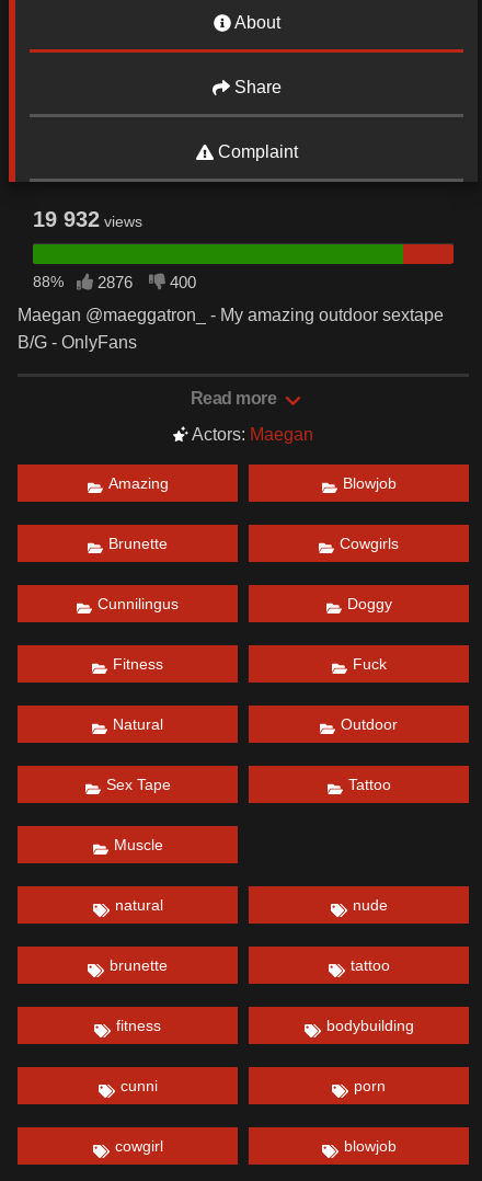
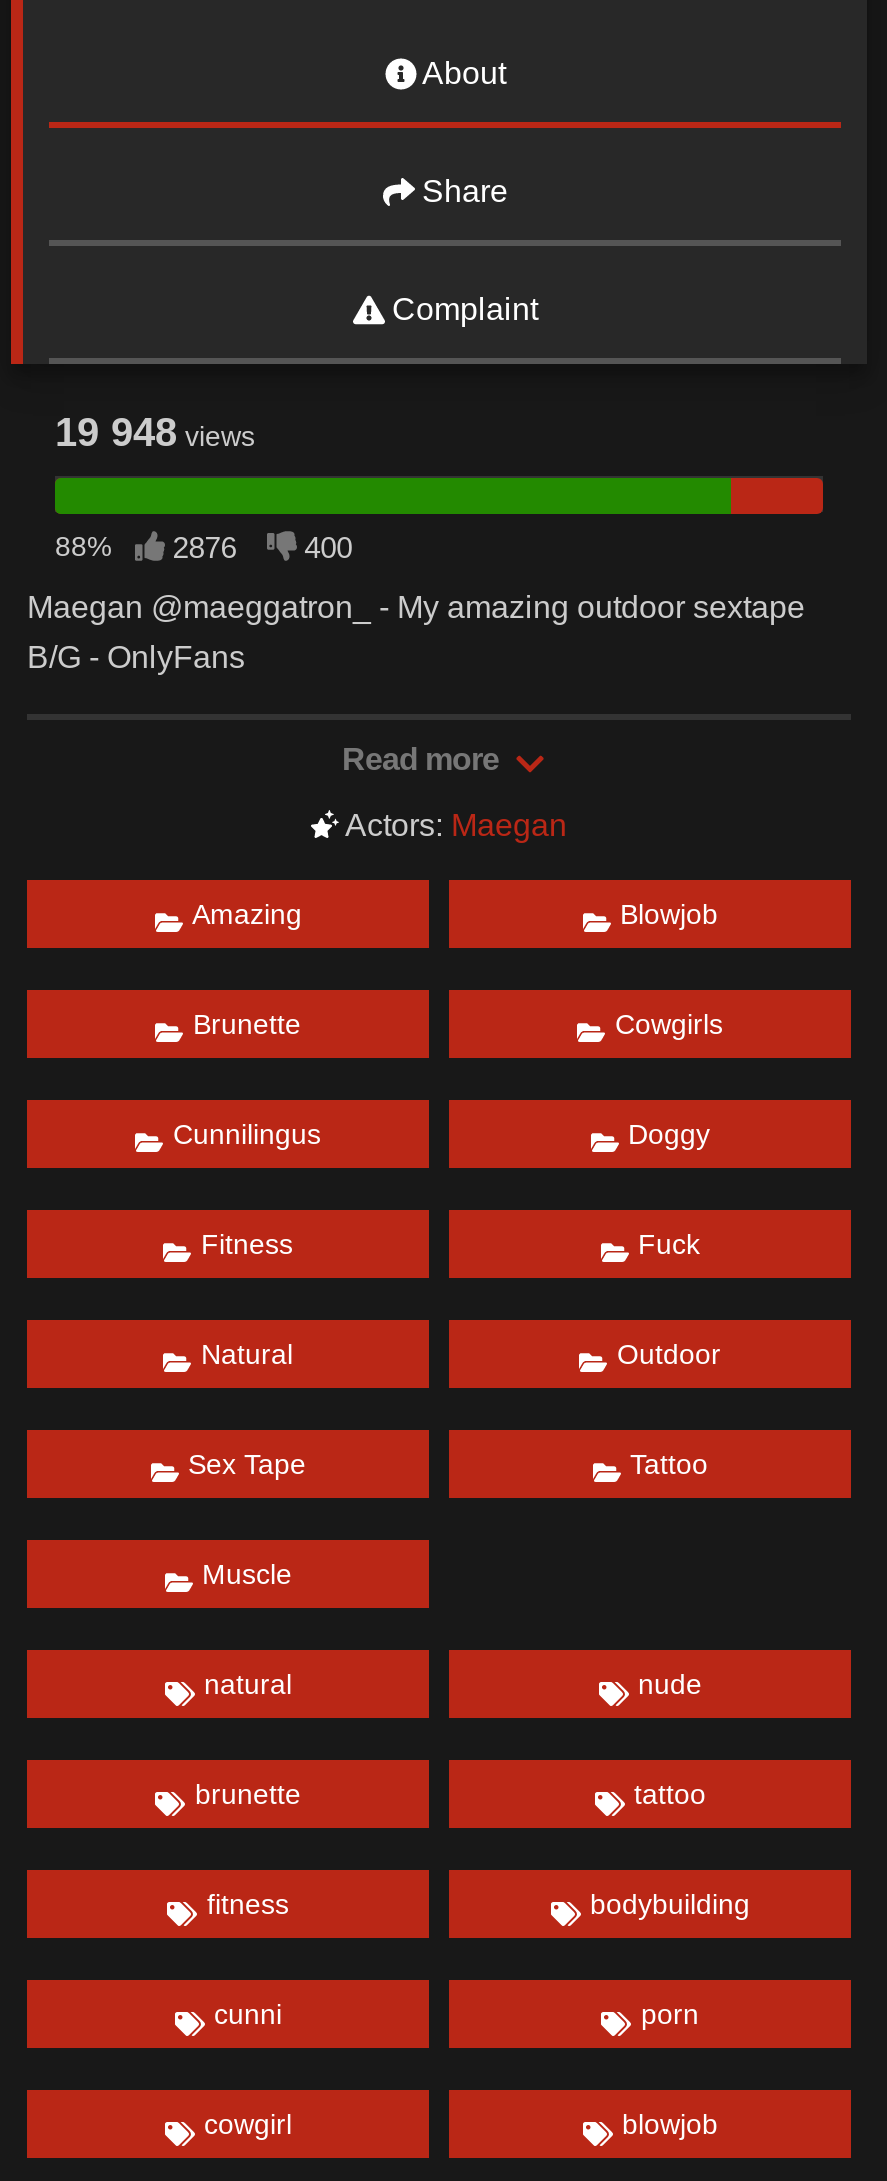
[33,207,142,231] 19 932 views -> [55,409,255,453] 19 948 views

